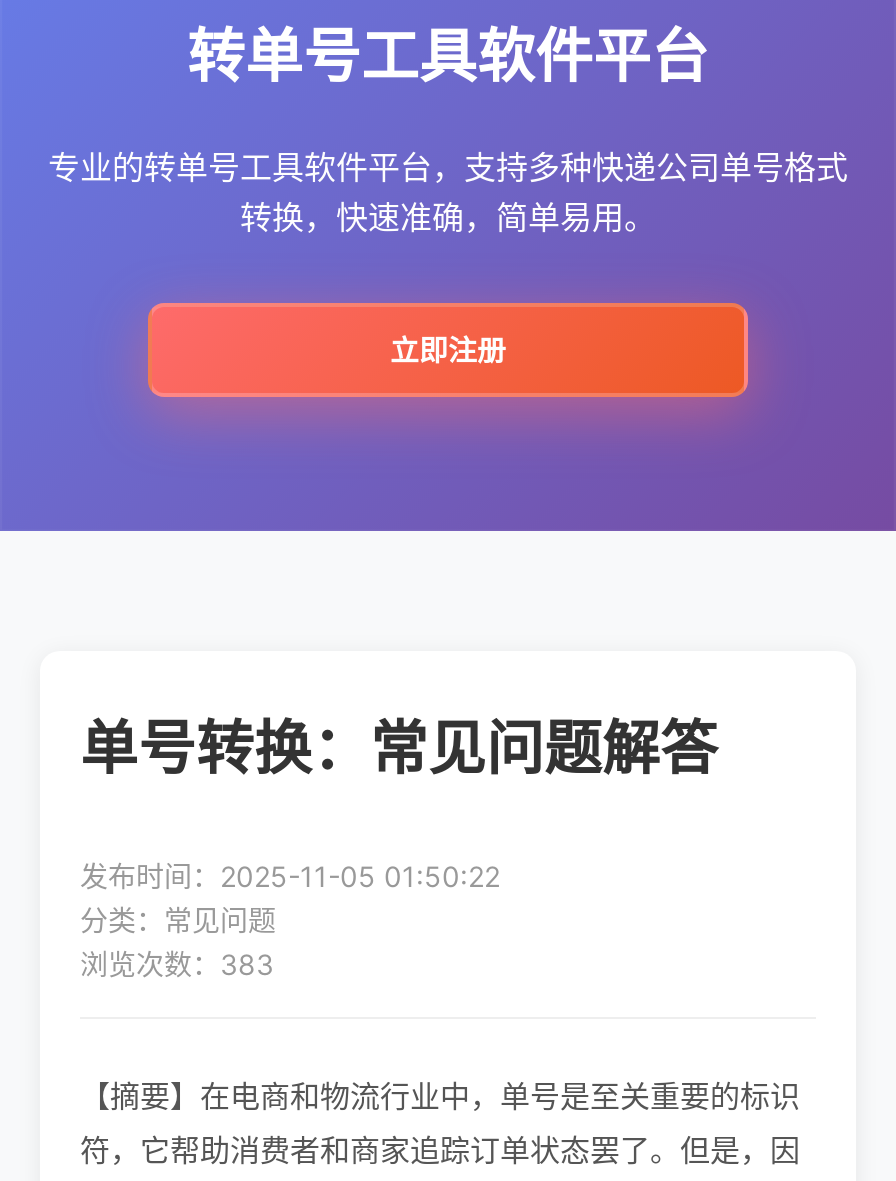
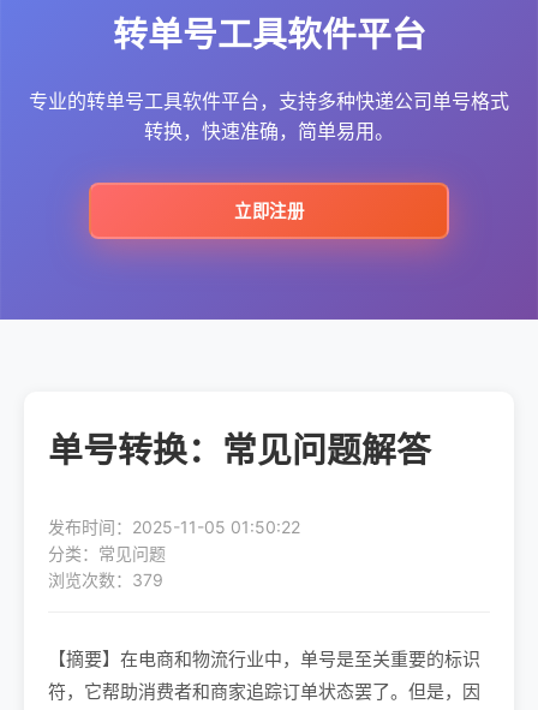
[80,947,274,981] 浏览次数：383 -> [48,569,163,590] 浏览次数：379

